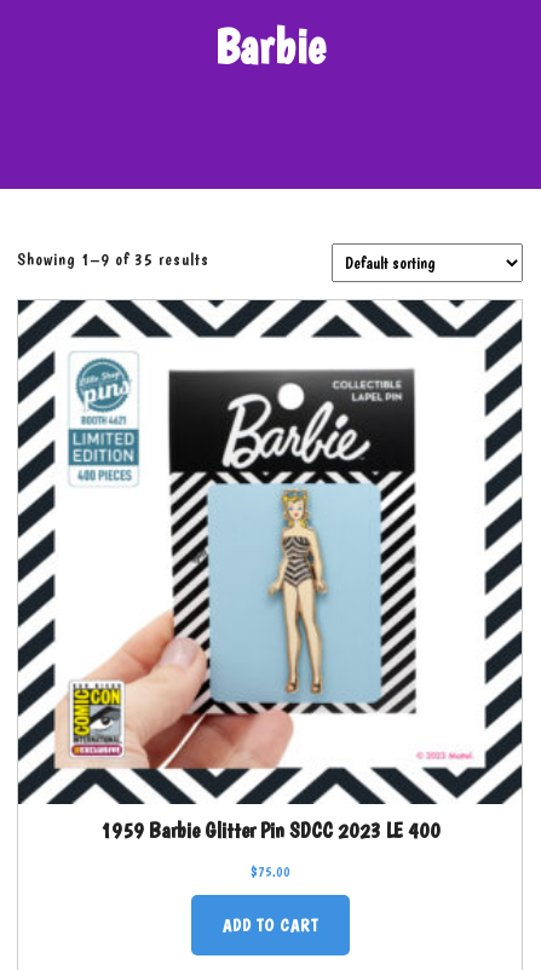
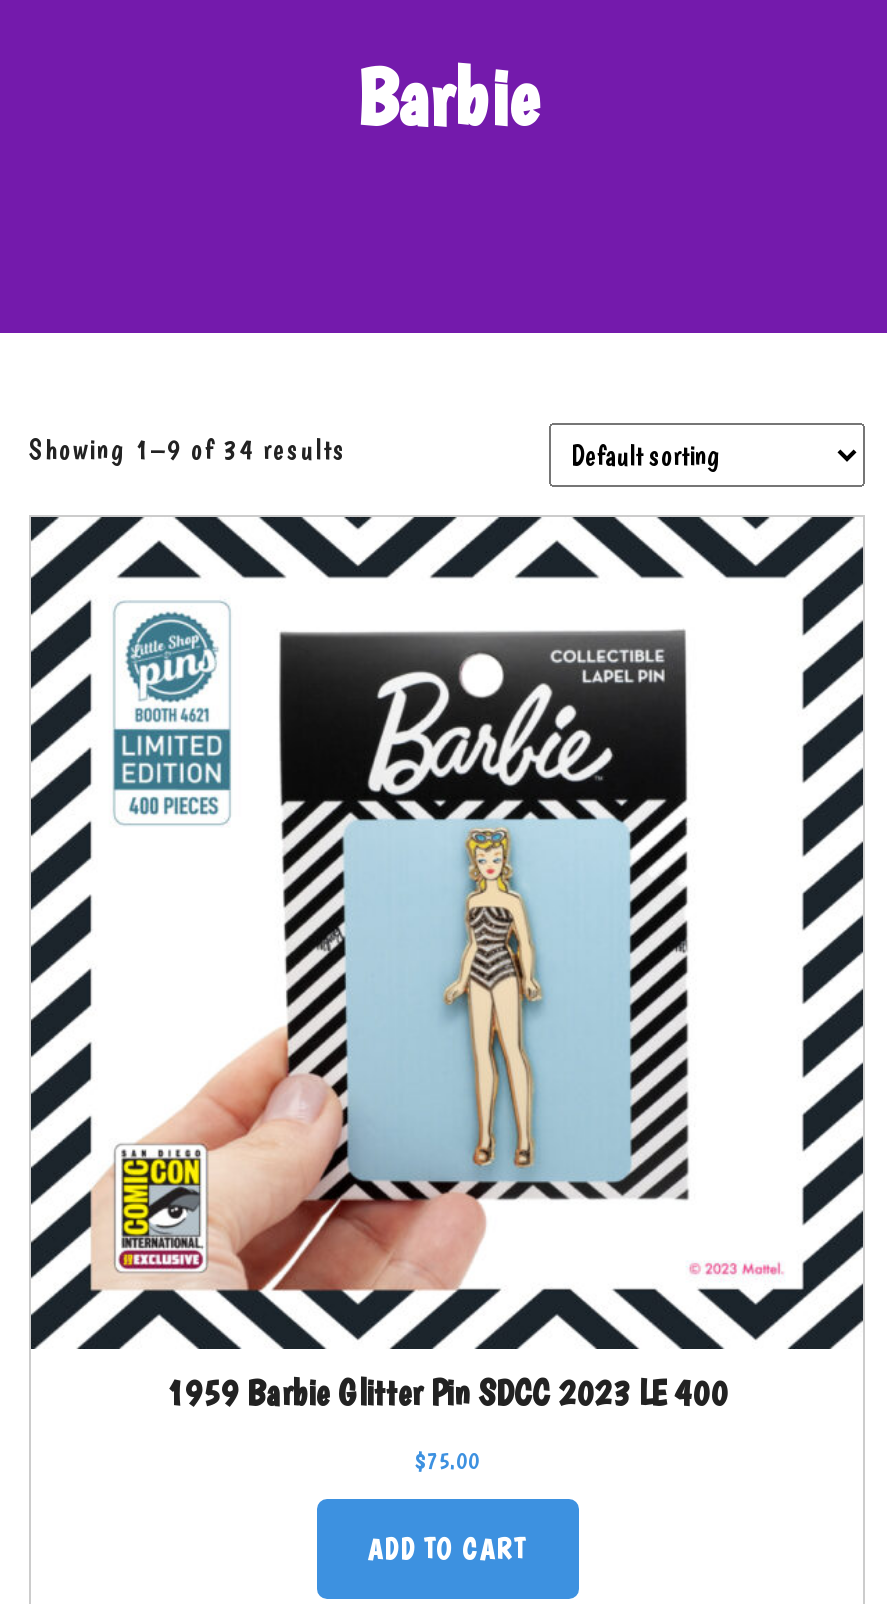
[17,249,209,268] Showing 1–9 of 35 results -> [29,432,347,464] Showing 1–9 of 34 results

